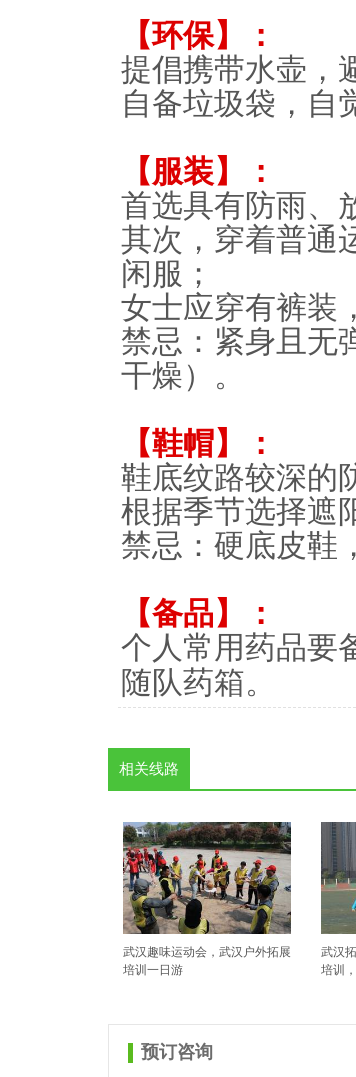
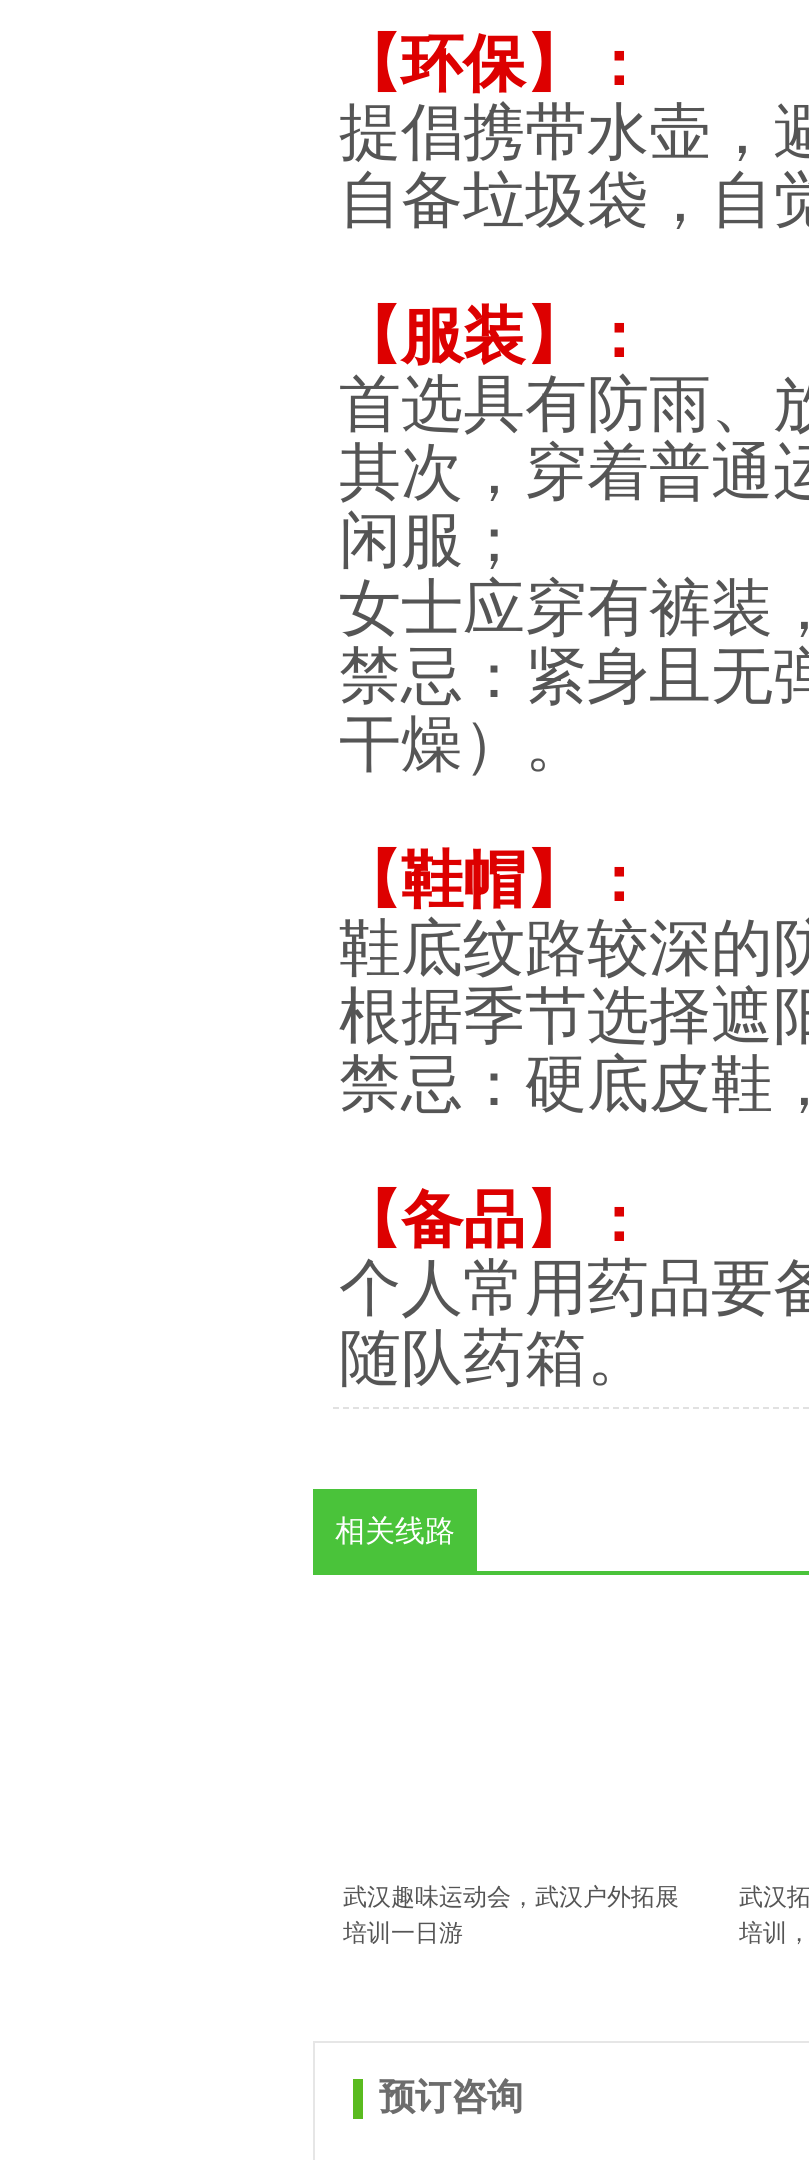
[122,821,292,935] [image] -> none
[320,821,353,935] [image] -> none

